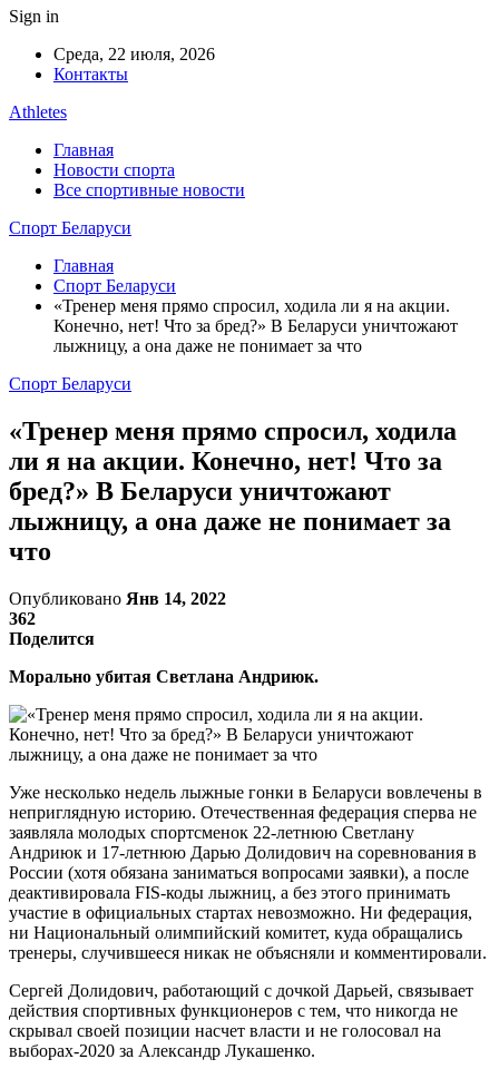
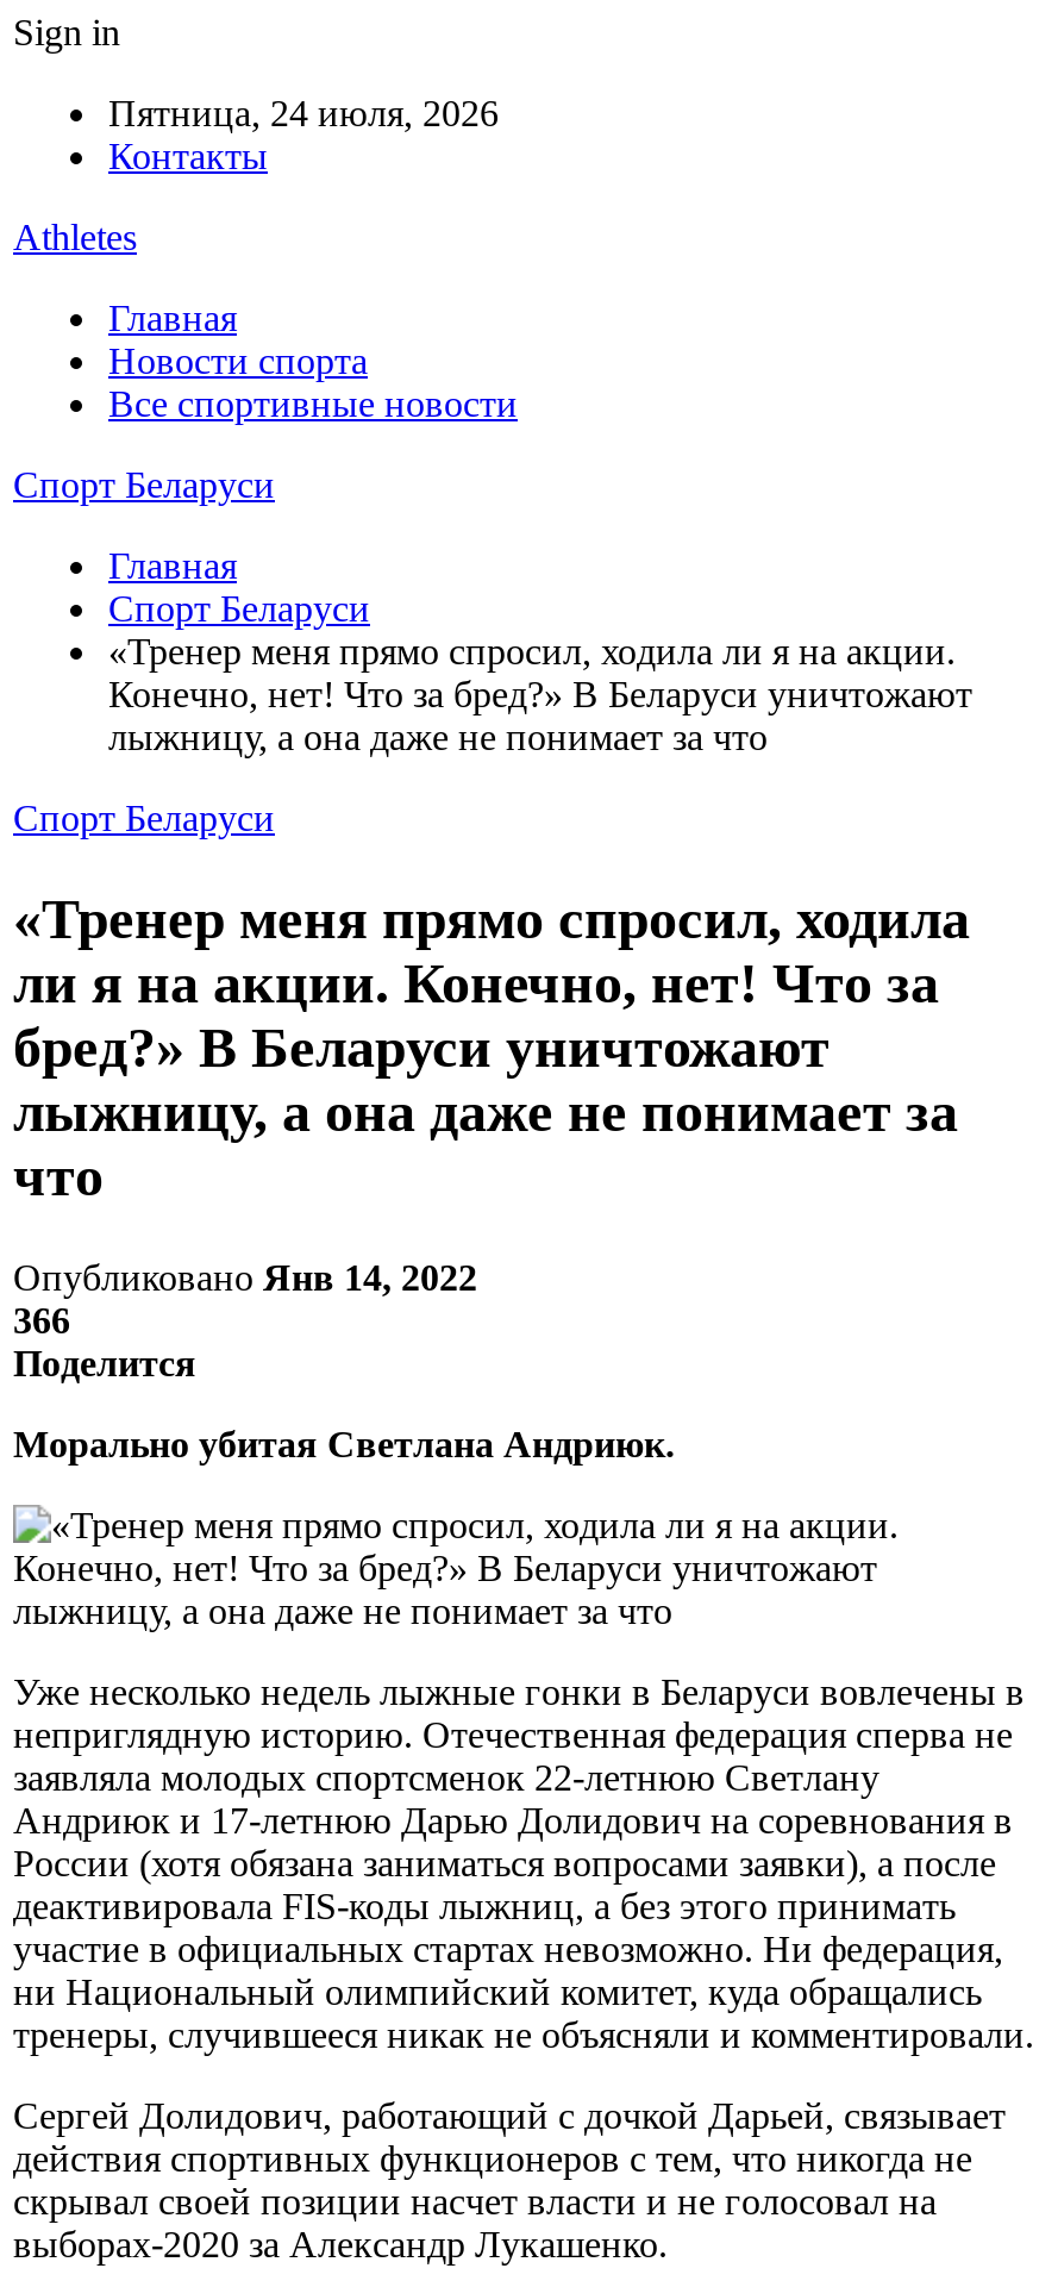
[53,45,215,63] Среда, 22 июля, 2026 -> [108,93,499,133] Пятница, 24 июля, 2026
[9,609,36,628] 362 -> [13,1300,70,1340] 366

